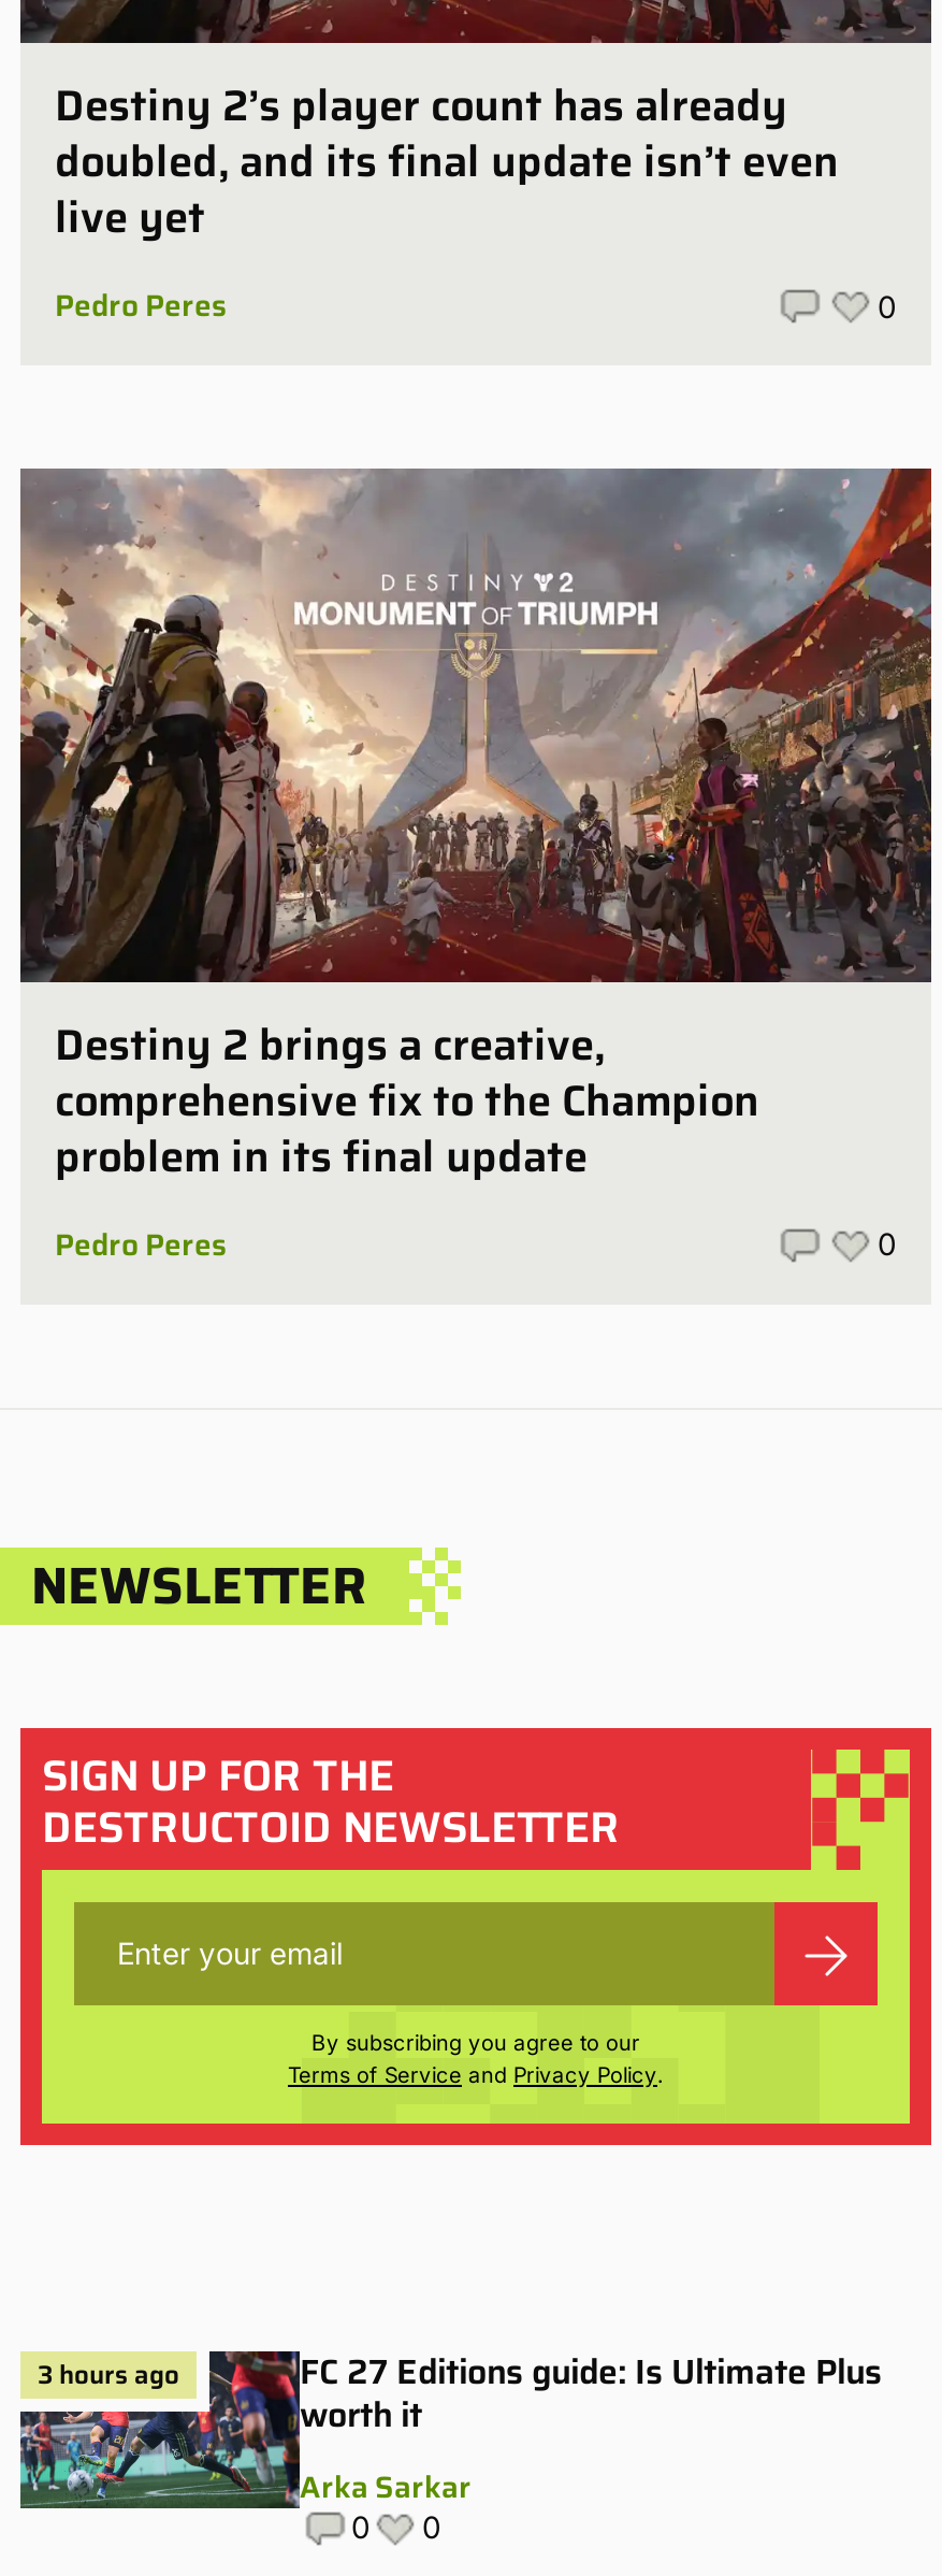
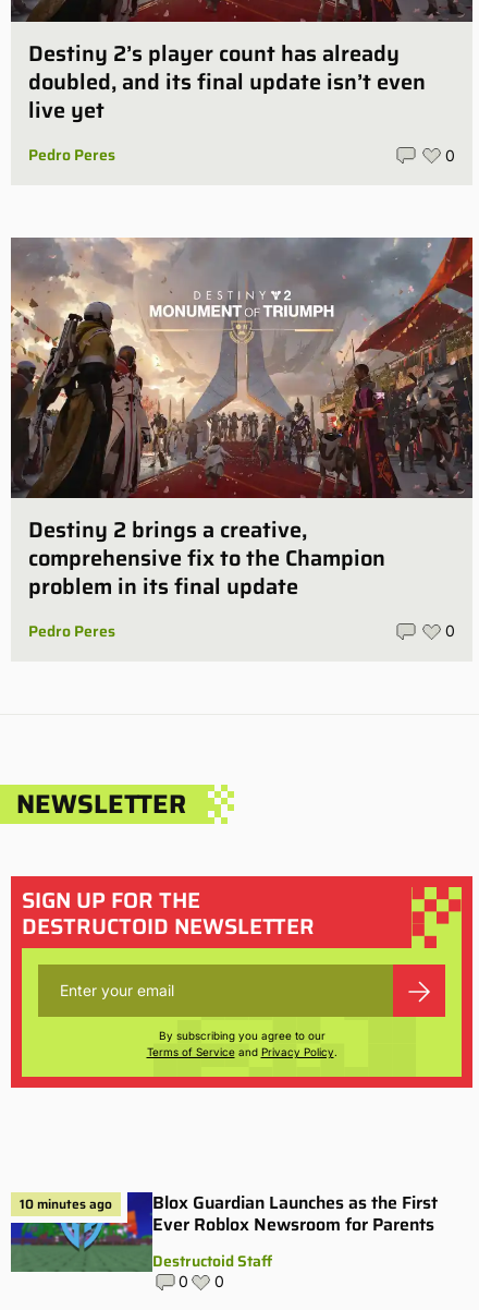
[18,2344,882,2510] [image] | 3 hours ago | FC 27 Editions guide: Is Ultimate Plus | worth it | Arka Sarkar -> [10,1189,438,1273] [image] | 10 minutes ago | Blox Guardian Launches as the First | Ever Roblox Newsroom for Parents | Destructoid Staff

